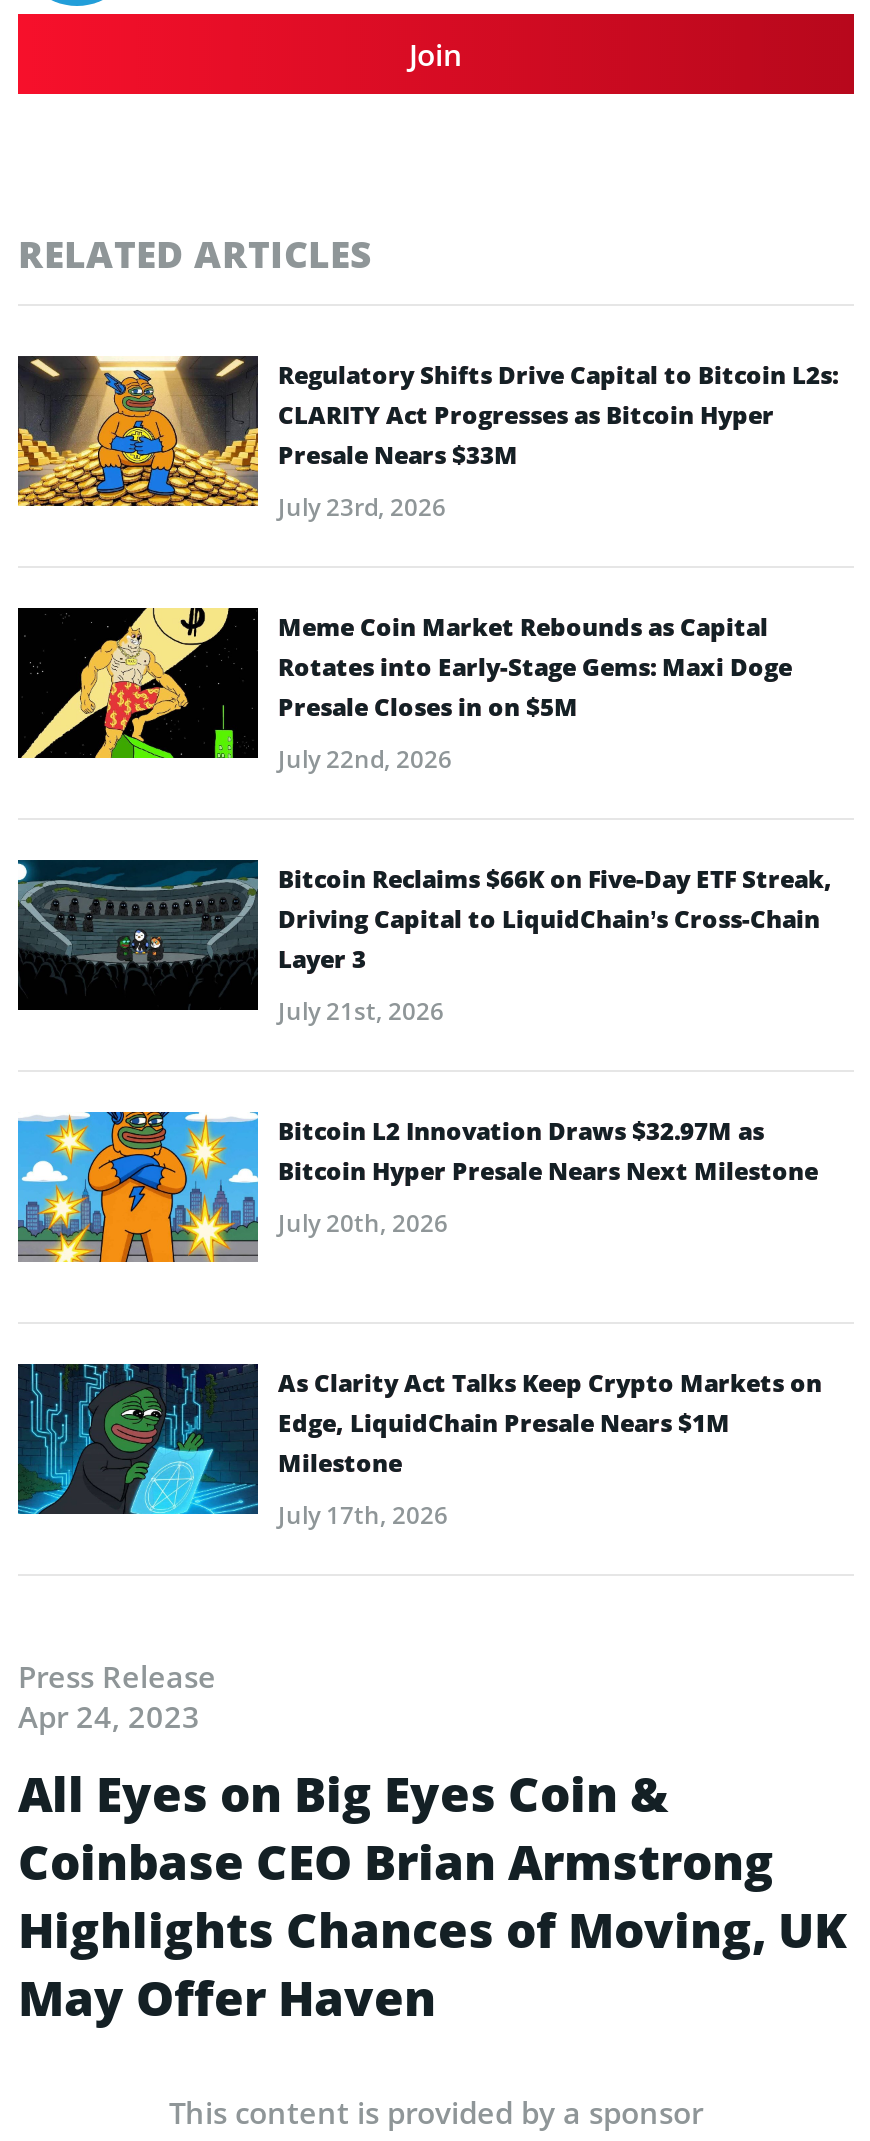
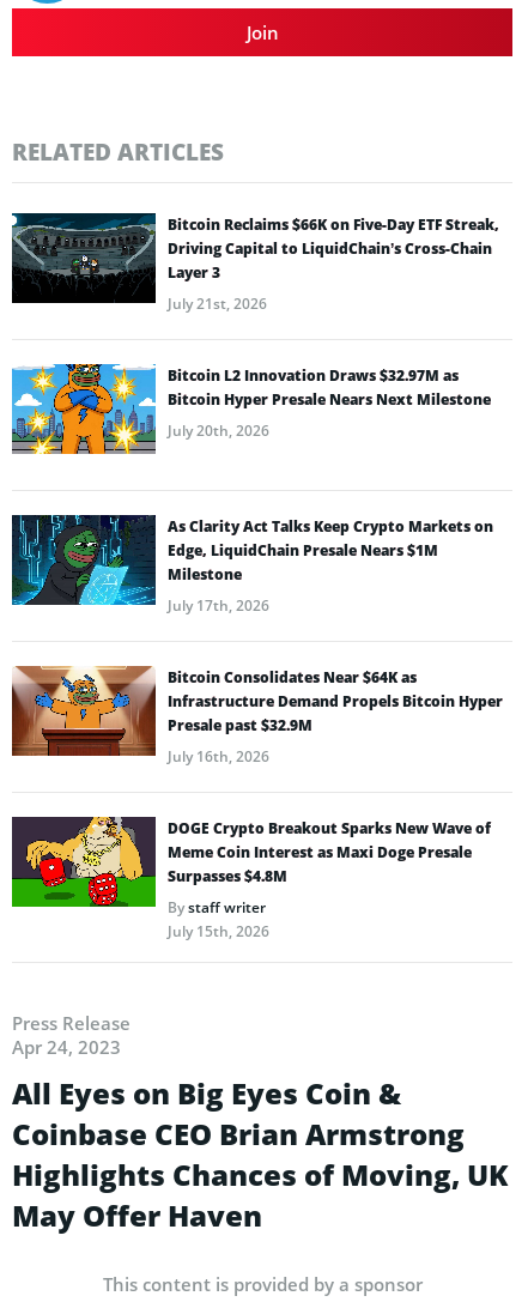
[16,354,838,524] [image] | Regulatory Shifts Drive Capital to Bitcoin L2s: | CLARITY Act Progresses as Bitcoin Hyper | Presale Nears $33M | July 23rd, 2026 -> none
[16,606,792,776] [image] | Meme Coin Market Rebounds as Capital | Rotates into Early-Stage Gems: Maxi Doge | Presale Closes in on $5M | July 22nd, 2026 -> none
moved [16,862,832,1532] -> [11,214,499,616]: [image] | Bitcoin Reclaims $66K on Five-Day ETF Streak, | Driving Capital to LiquidChain’s Cross-Chain | ... | Milestone | July 17th, 2026
none -> [11,665,503,767] [image] | Bitcoin Consolidates Near $64K as | Infrastructure Demand Propels Bitcoin Hyper | Presale past $32.9M | July 16th, 2026
none -> [11,816,491,942] [image] | DOGE Crypto Breakout Sparks New Wave of | Meme Coin Interest as Maxi Doge Presale | Surpasses $4.8M | By staff writer | July 15th, 2026

